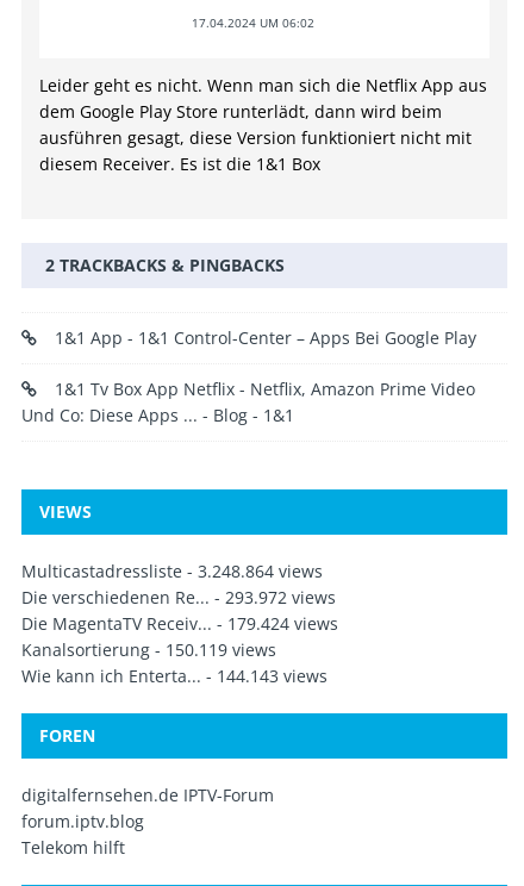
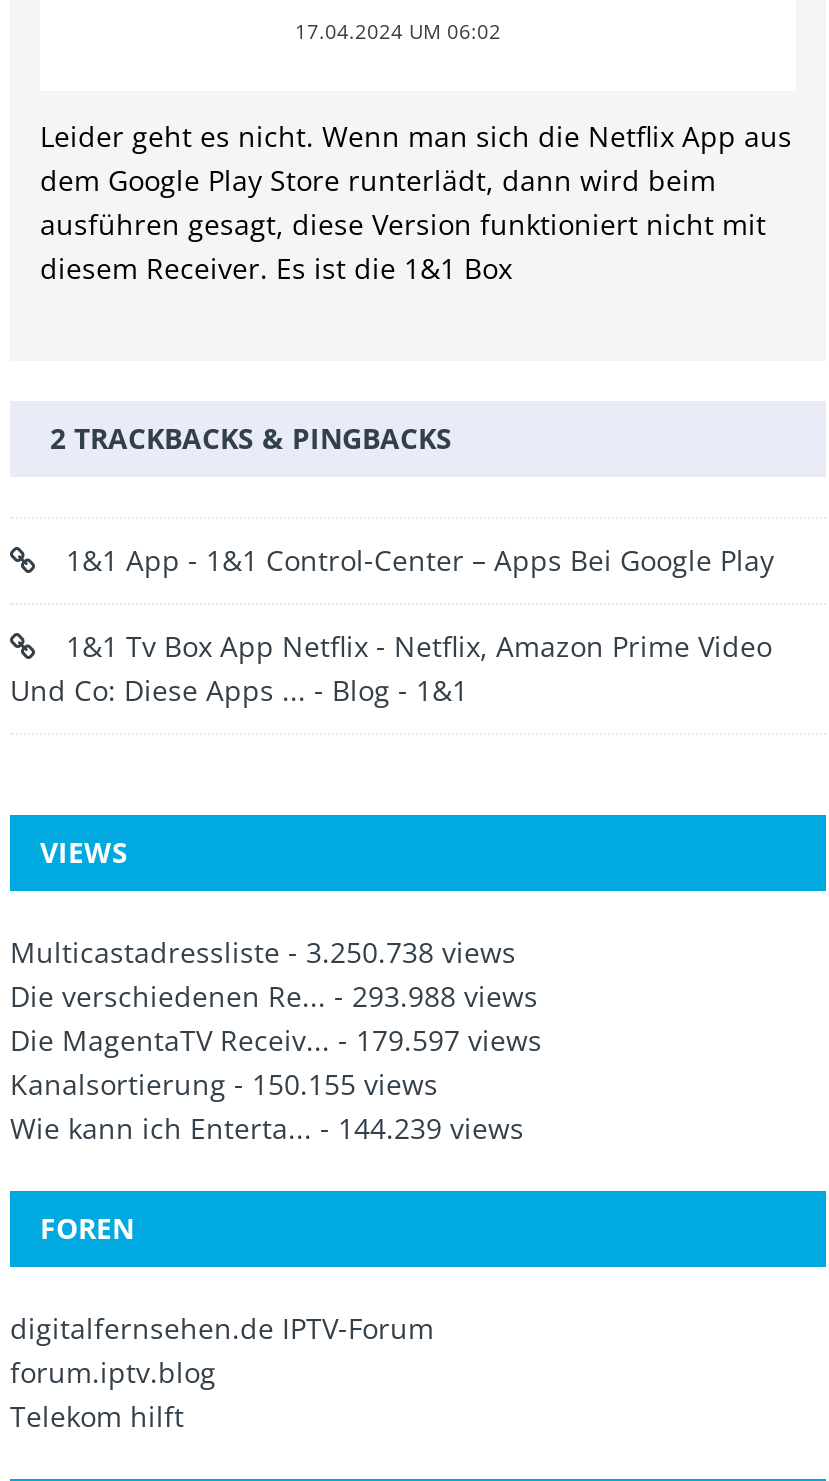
[21,560,323,582] Multicastadressliste - 3.248.864 views -> [10,933,516,971] Multicastadressliste - 3.250.738 views
[21,586,336,609] Die verschiedenen Re... - 293.972 views -> [10,977,538,1015] Die verschiedenen Re... - 293.988 views
[21,612,338,635] Die MagentaTV Receiv... - 179.424 views -> [10,1021,542,1059] Die MagentaTV Receiv... - 179.597 views
[21,638,276,661] Kanalsortierung - 150.119 views -> [10,1065,438,1103] Kanalsortierung - 150.155 views
[21,664,327,687] Wie kann ich Enterta... - 144.143 views -> [10,1109,524,1147] Wie kann ich Enterta... - 144.239 views

